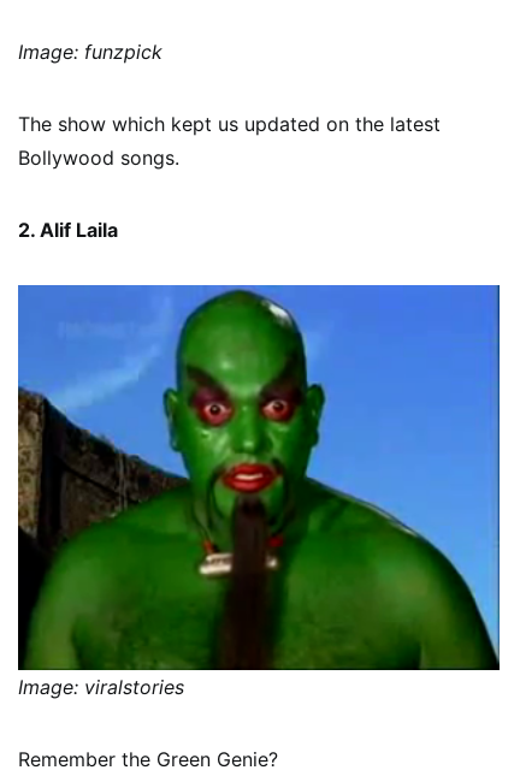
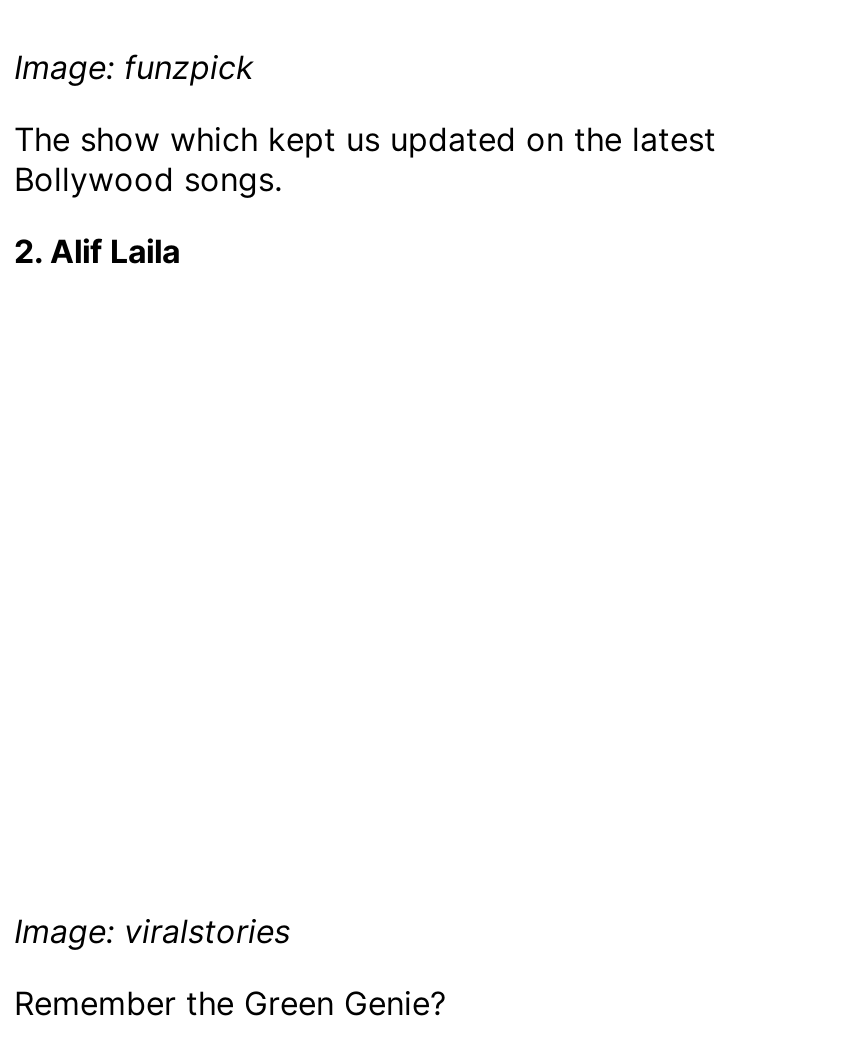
[17,284,501,671] [image] -> none

